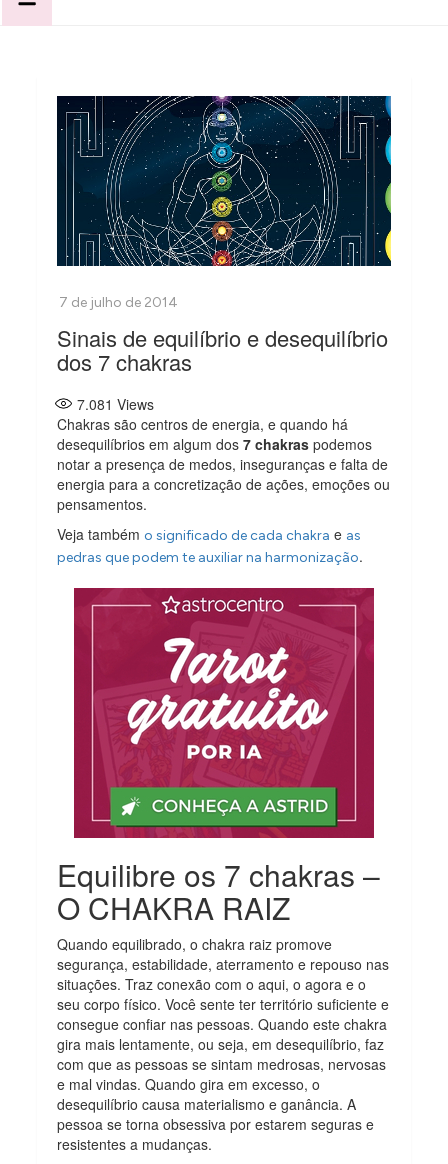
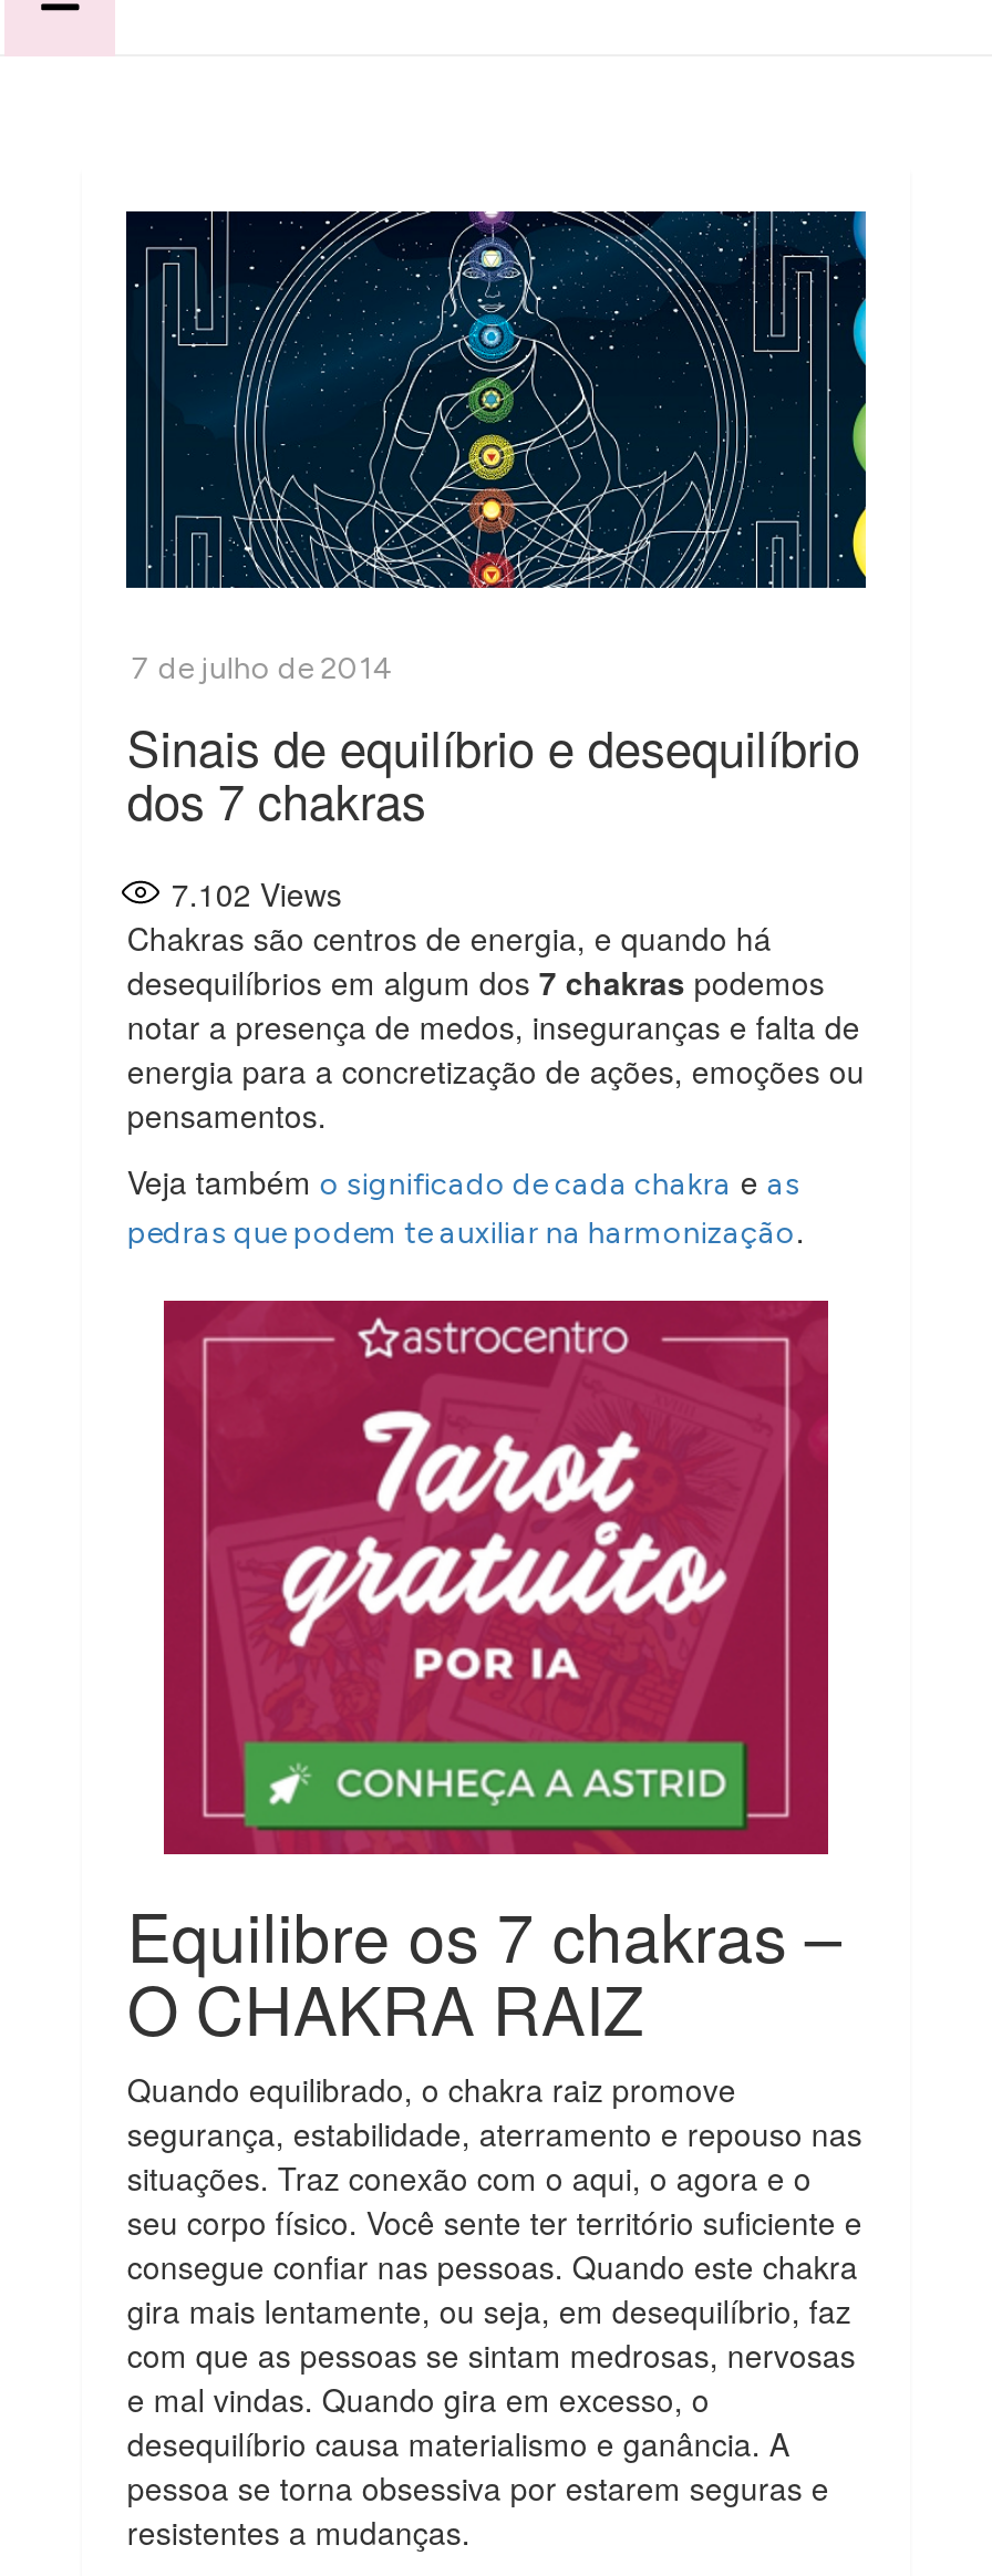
[77,394,154,414] 7.081 Views -> [171,871,342,915] 7.102 Views

